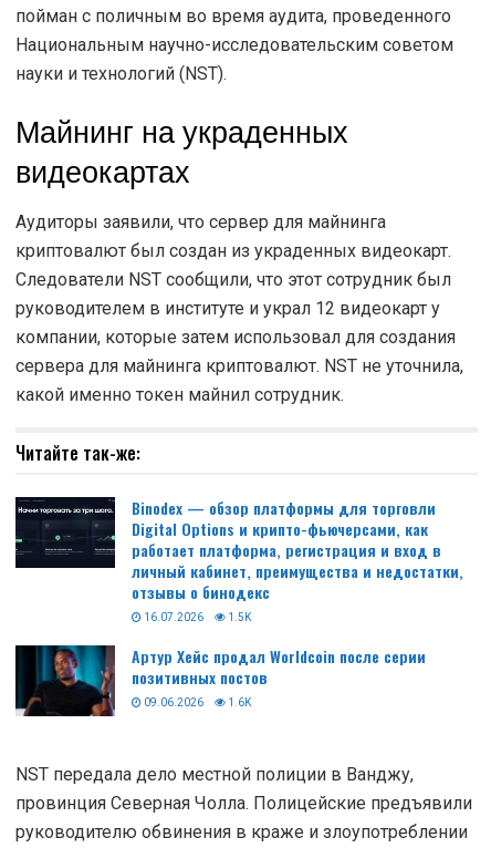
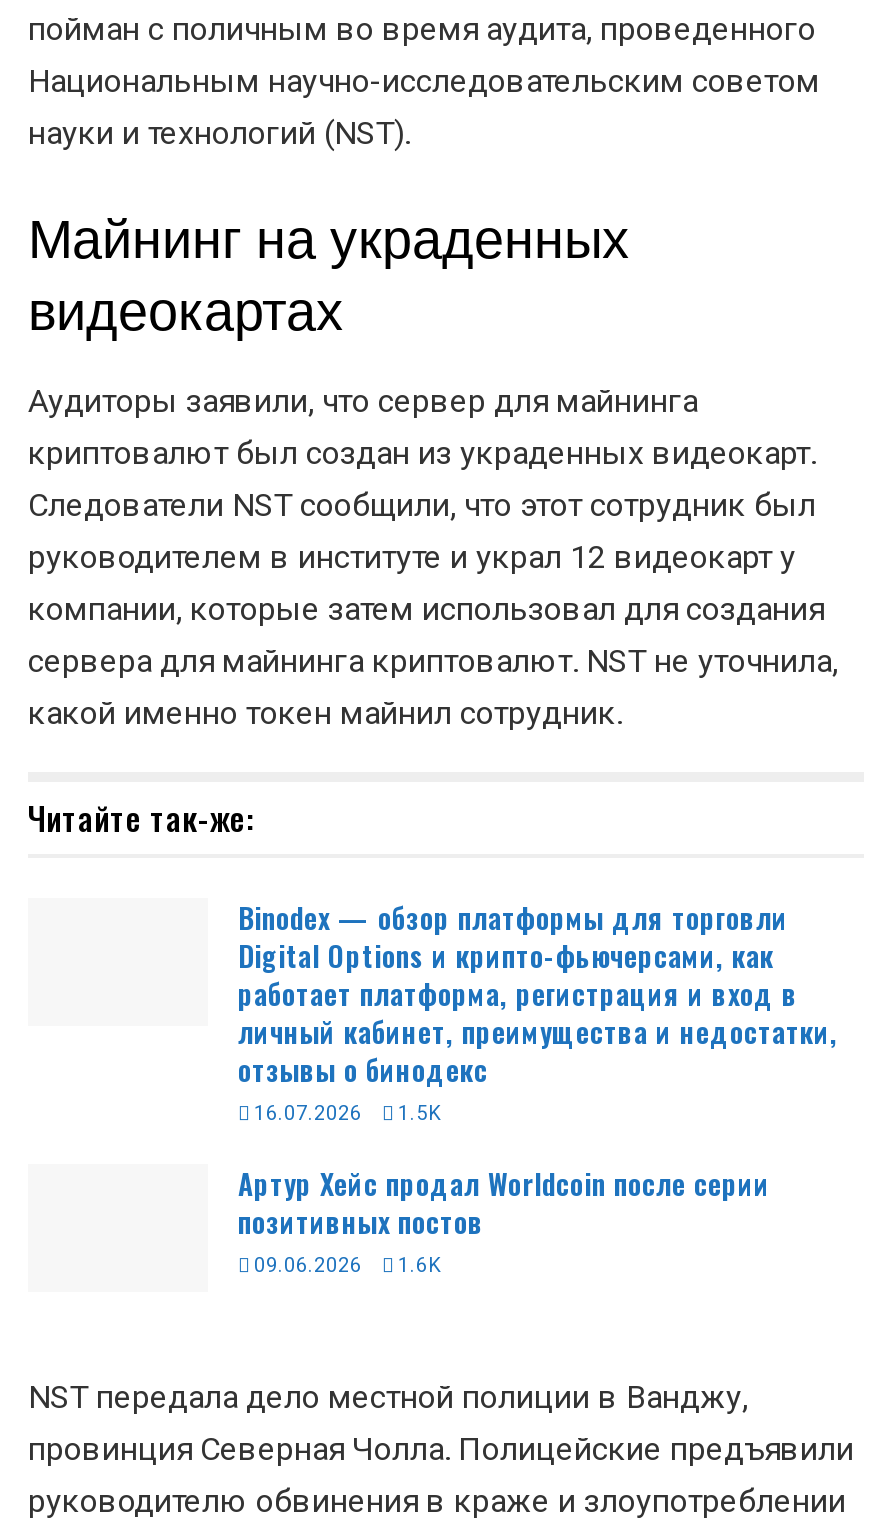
[14,496,116,569] [image] -> none
[14,644,116,717] [image] -> none

